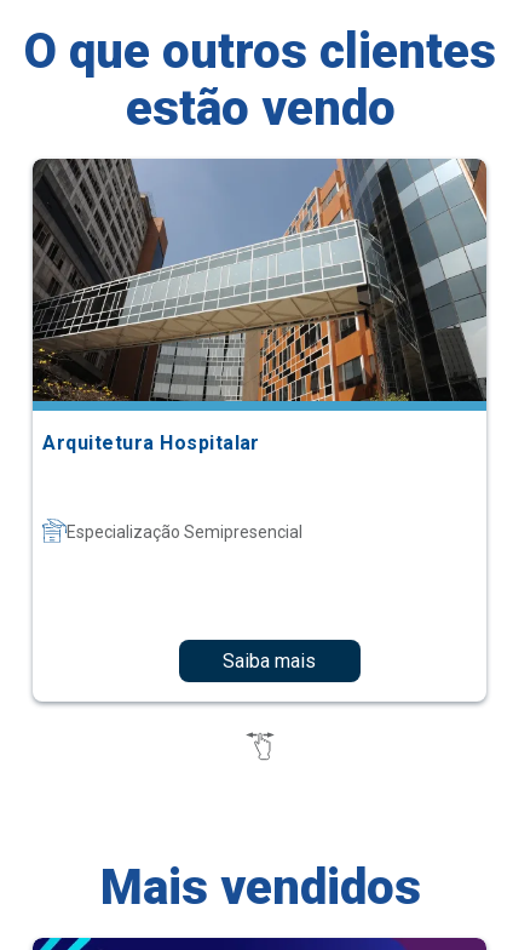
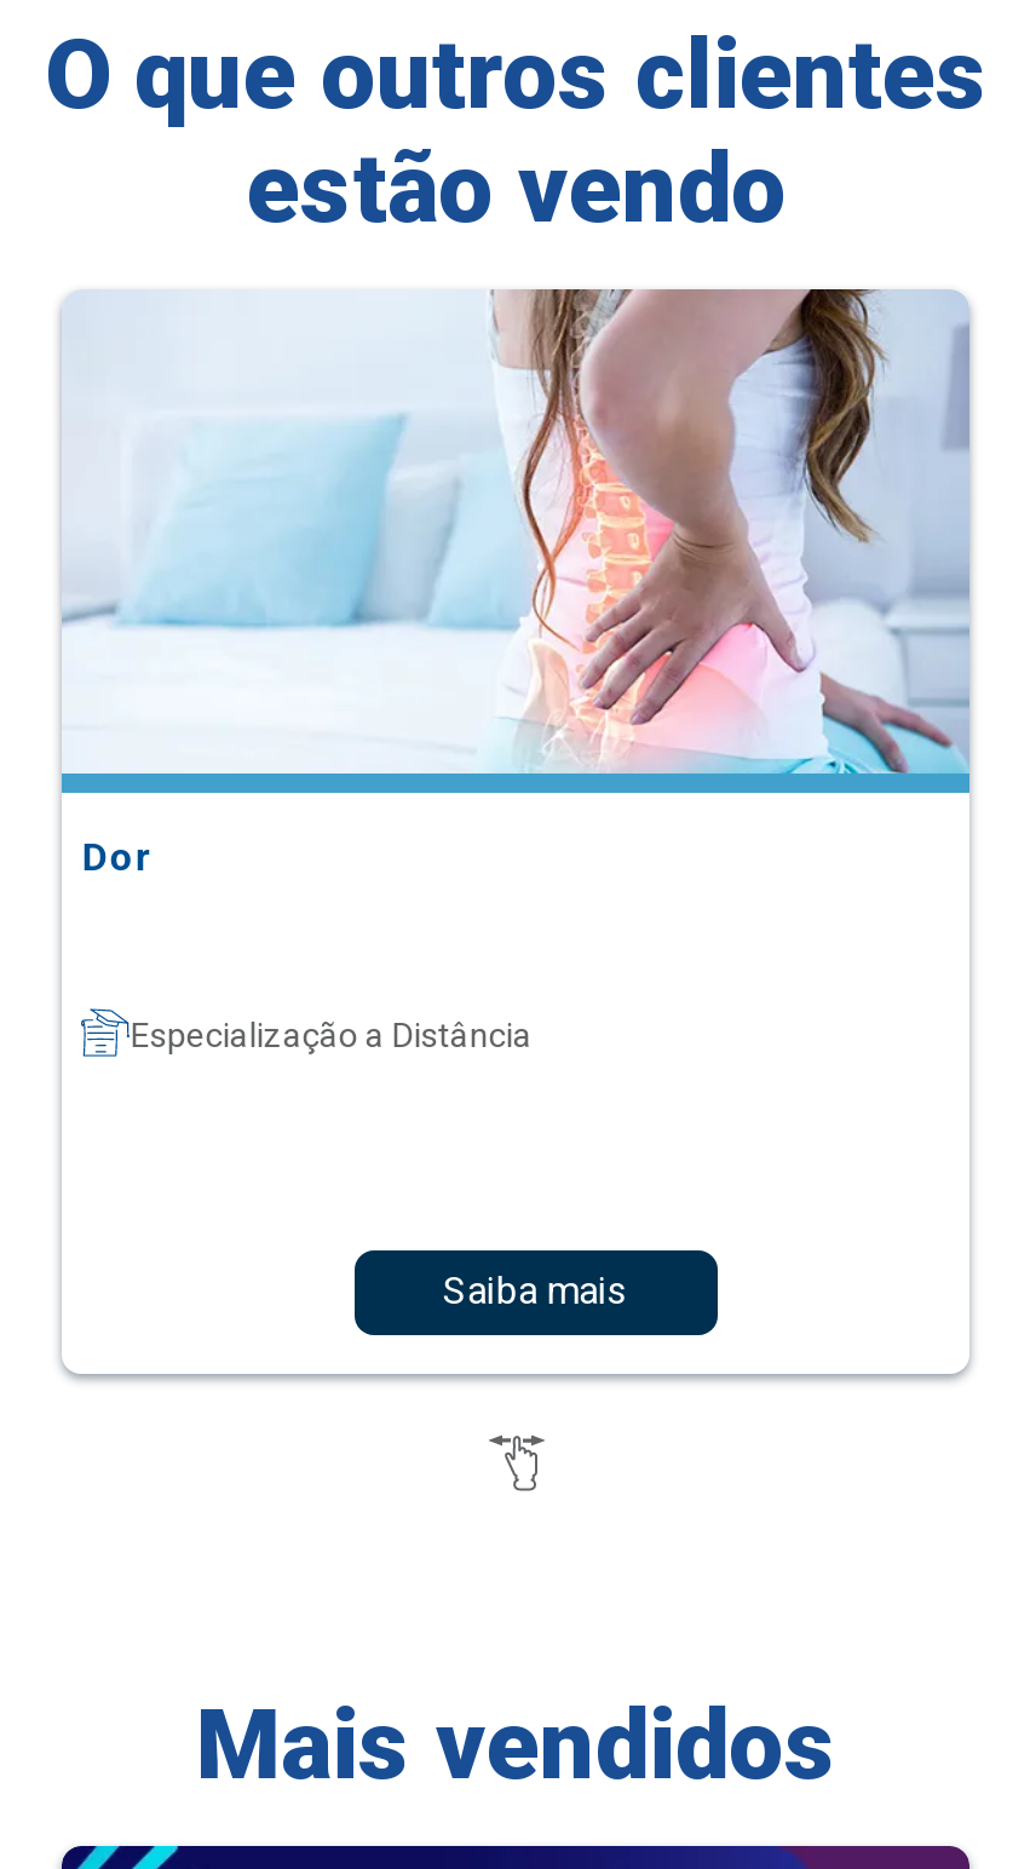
[31,158,488,455] [image] | Arquitetura Hospitalar -> [62,288,969,879] [image] | Dor
[67,522,303,542] Especialização Semipresencial -> [130,1015,532,1054] Especialização a Distância

